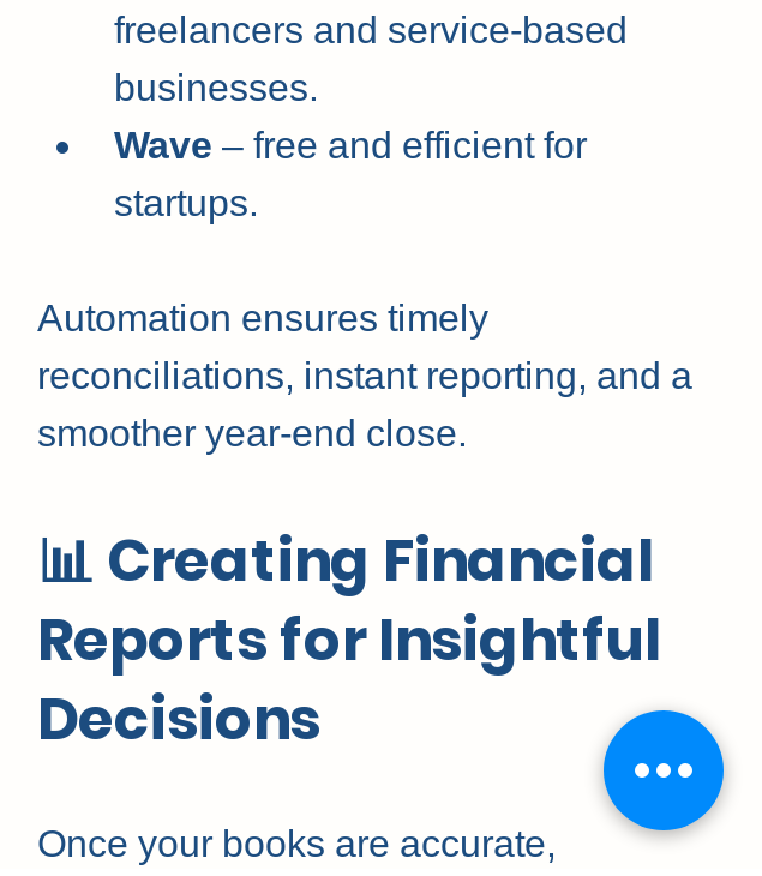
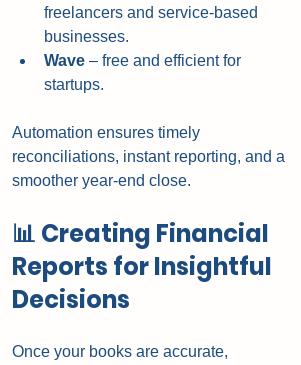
[599,708,728,838] [image] -> none

